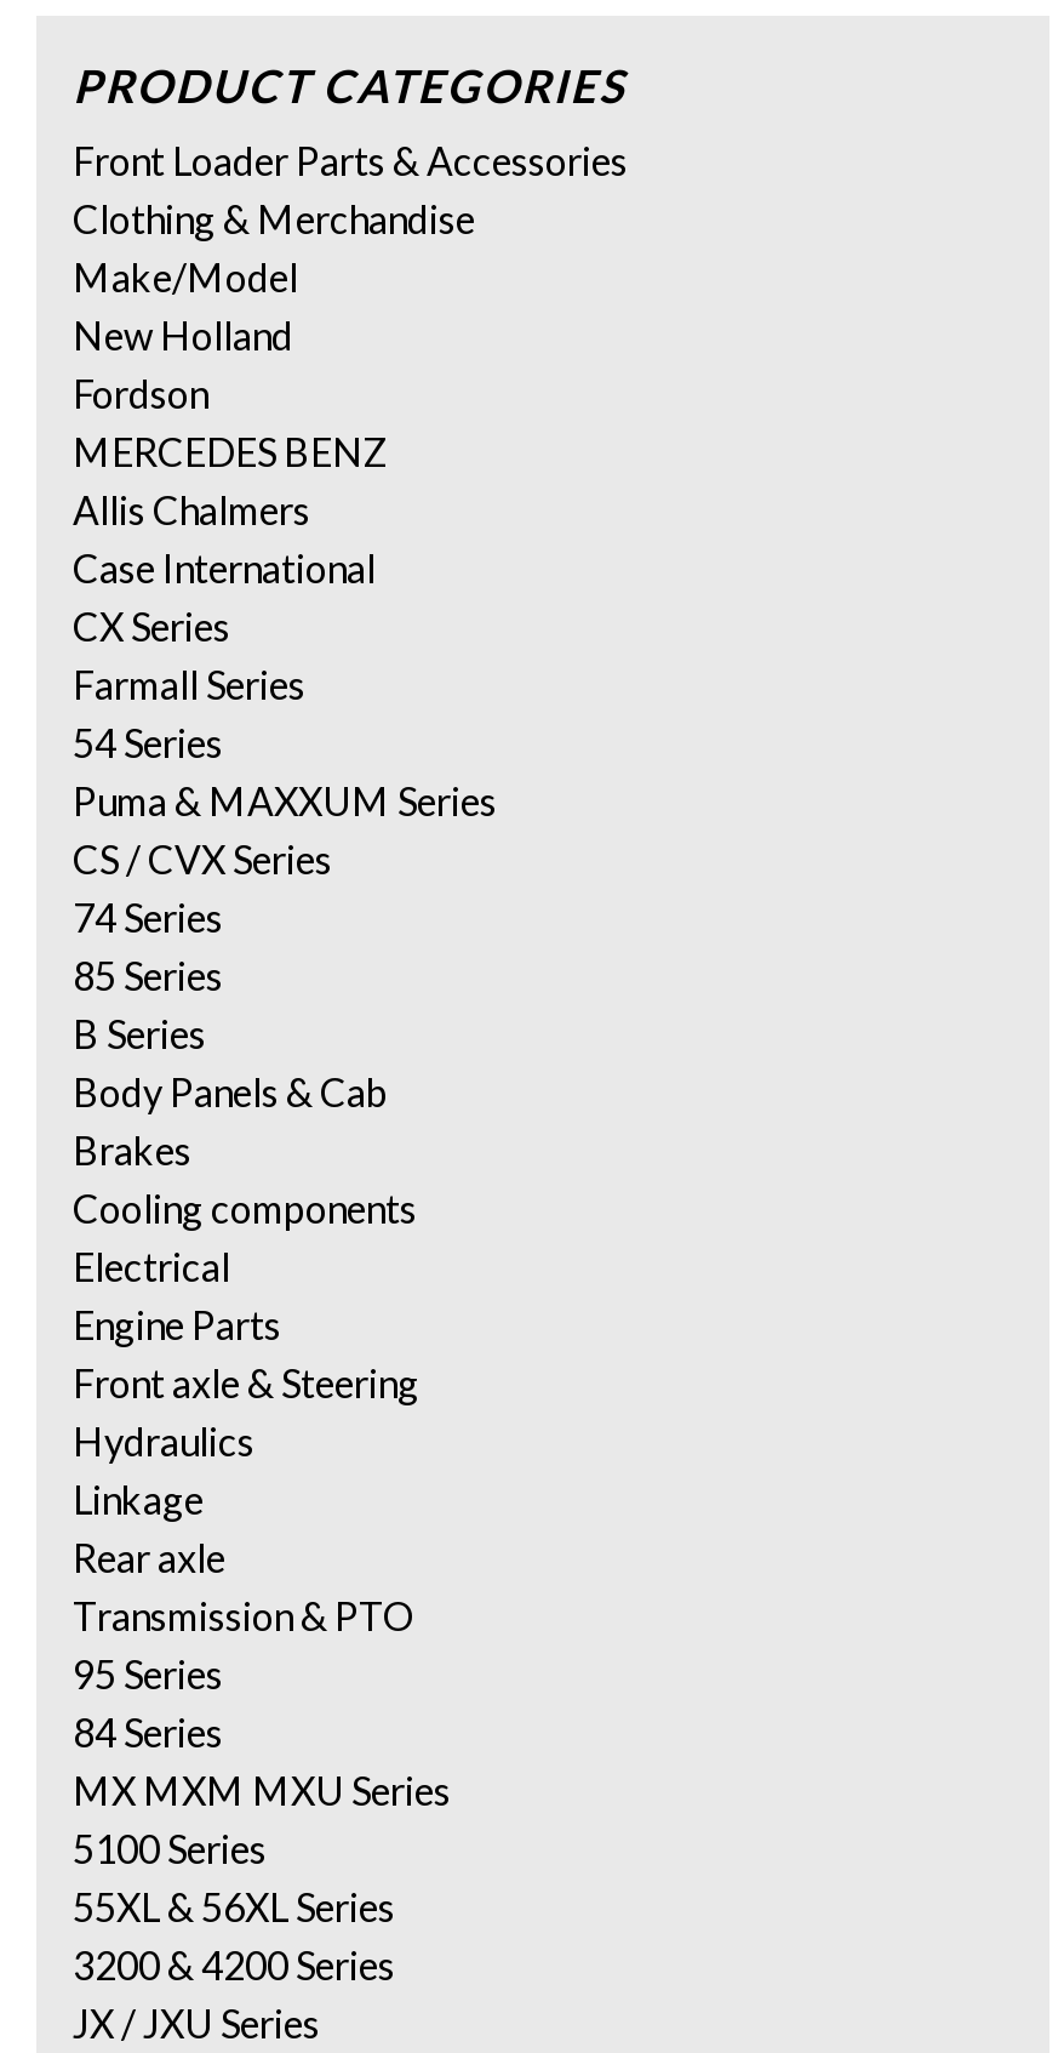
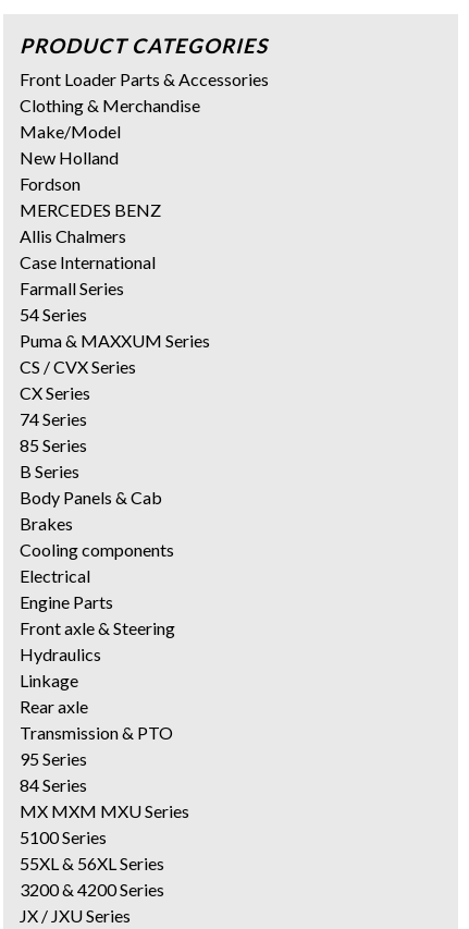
moved [73,604,230,650] -> [20,383,90,403]: CX Series
moved [73,662,497,883] -> [20,278,210,377]: Farmall Series | 54 Series | Puma & MAXXUM Series | CS / CVX Series

